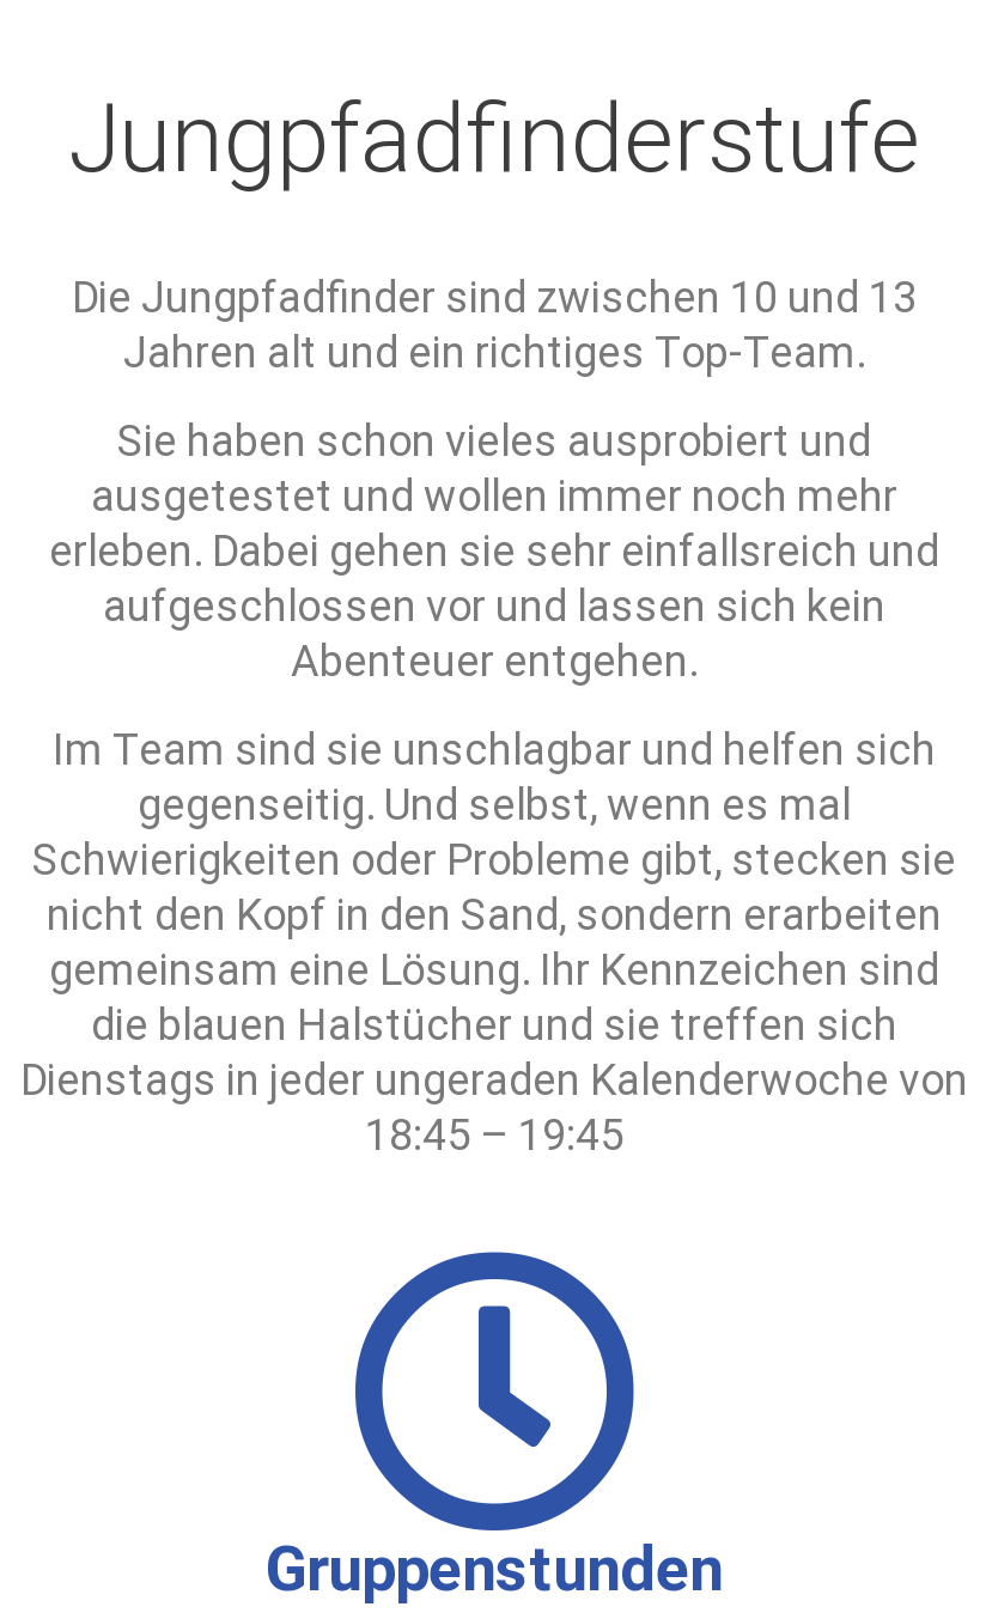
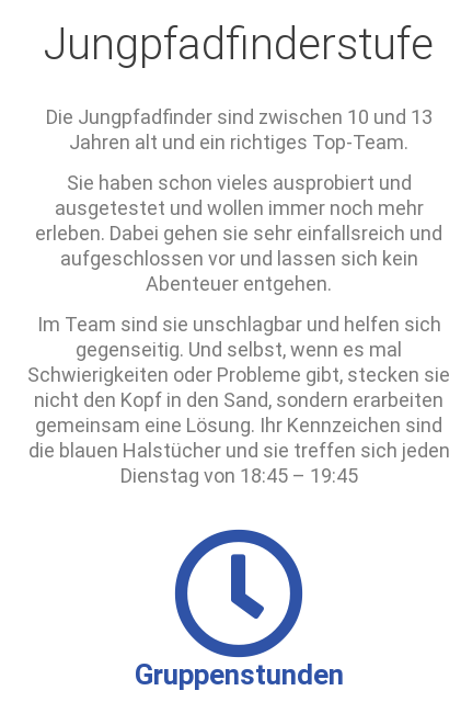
[20,998,968,1159] die blauen Halstücher und sie treffen sich | Dienstags in jeder ungeraden Kalenderwoche von | 18:45 – 19:45 -> [28,438,450,487] die blauen Halstücher und sie treffen sich jeden | Dienstag von 18:45 – 19:45

